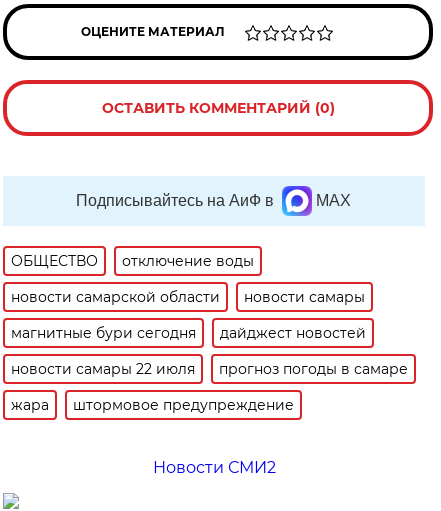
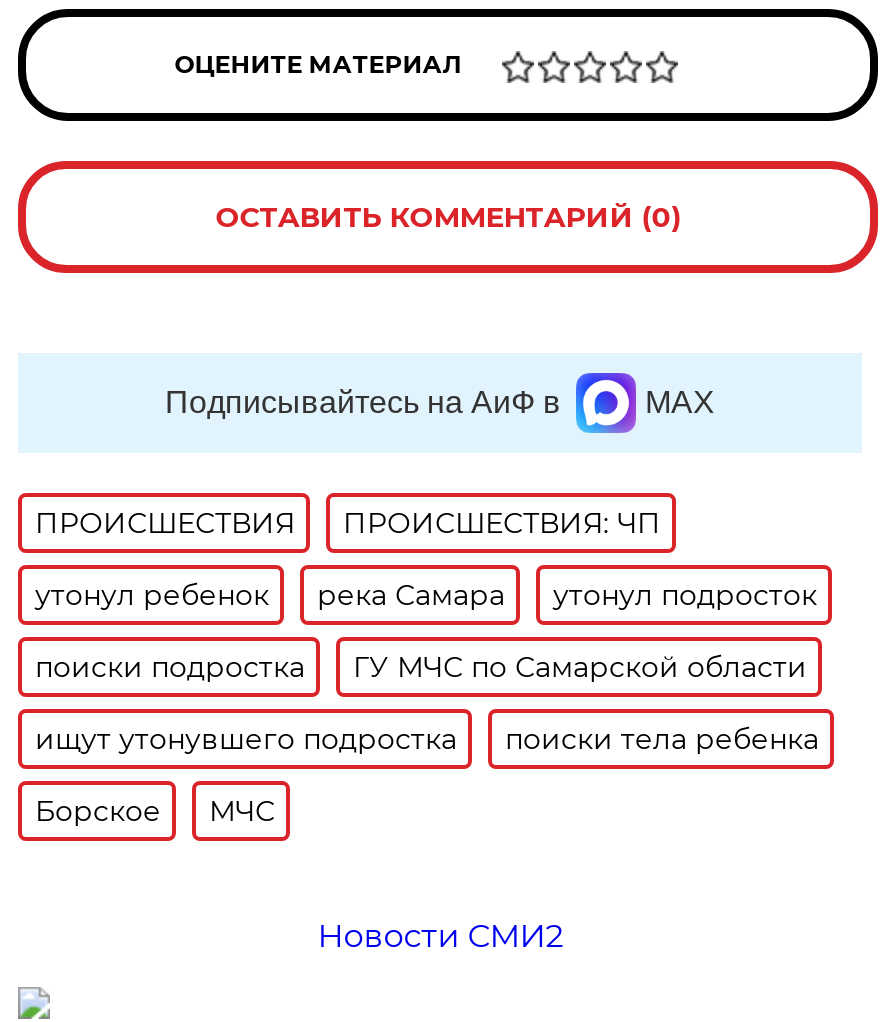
[11,252,254,270] ОБЩЕСТВО | отключение воды -> [35,505,661,541] ПРОИСШЕСТВИЯ | ПРОИСШЕСТВИЯ: ЧП
[11,288,365,306] новости самарской области | новости самары -> [35,577,817,613] утонул ребенок | река Самара | утонул подросток
[11,324,366,342] магнитные бури сегодня | дайджест новостей -> [35,649,807,685] поиски подростка | ГУ МЧС по Самарской области
[11,360,408,378] новости самары 22 июля | прогноз погоды в самаре -> [35,721,819,757] ищут утонувшего подростка | поиски тела ребенка
[11,396,294,414] жара | штормовое предупреждение -> [35,793,275,829] Борское | МЧС

